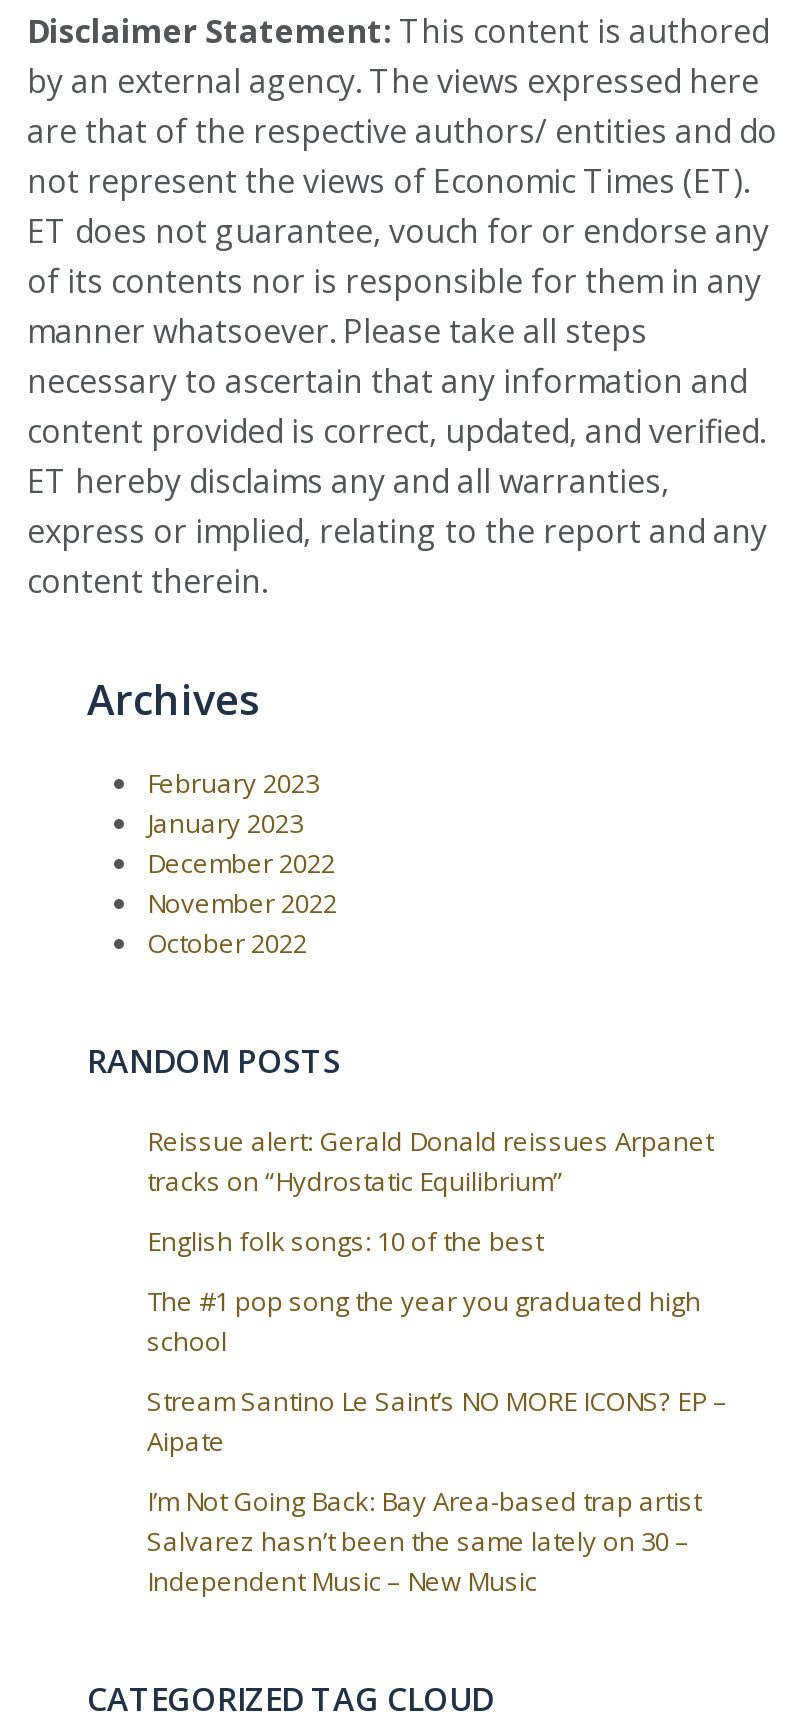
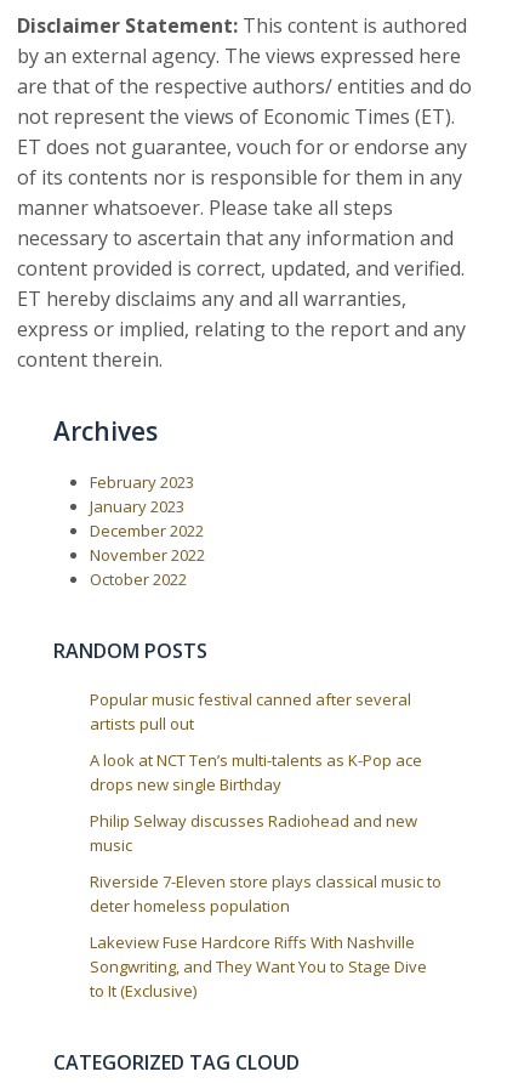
[147,1122,713,1198] Reissue alert: Gerald Donald reissues Arpanet | tracks on “Hydrostatic Equilibrium” -> [90,688,412,734] Popular music festival canned after several | artists pull out
[147,1222,543,1258] English folk songs: 10 of the best -> [90,749,423,795] A look at NCT Ten’s multi-talents as K-Pop ace | drops new single Birthday
[147,1282,701,1358] The #1 pop song the year you graduated high | school -> [90,809,418,855] Philip Selway discusses Radiohead and new | music
[147,1382,727,1458] Stream Santino Le Saint’s NO MORE ICONS? EP – | Aipate -> [90,870,442,916] Riverside 7-Eleven store plays classical music to | deter homeless population
[147,1482,701,1598] I’m Not Going Back: Bay Area-based trap artist | Salvarez hasn’t been the same lately on 30 – | Independent Music – New Music -> [90,931,427,1001] Lakeview Fuse Hardcore Riffs With Nashville | Songwriting, and They Want You to Stage Dive | to It (Exclusive)

